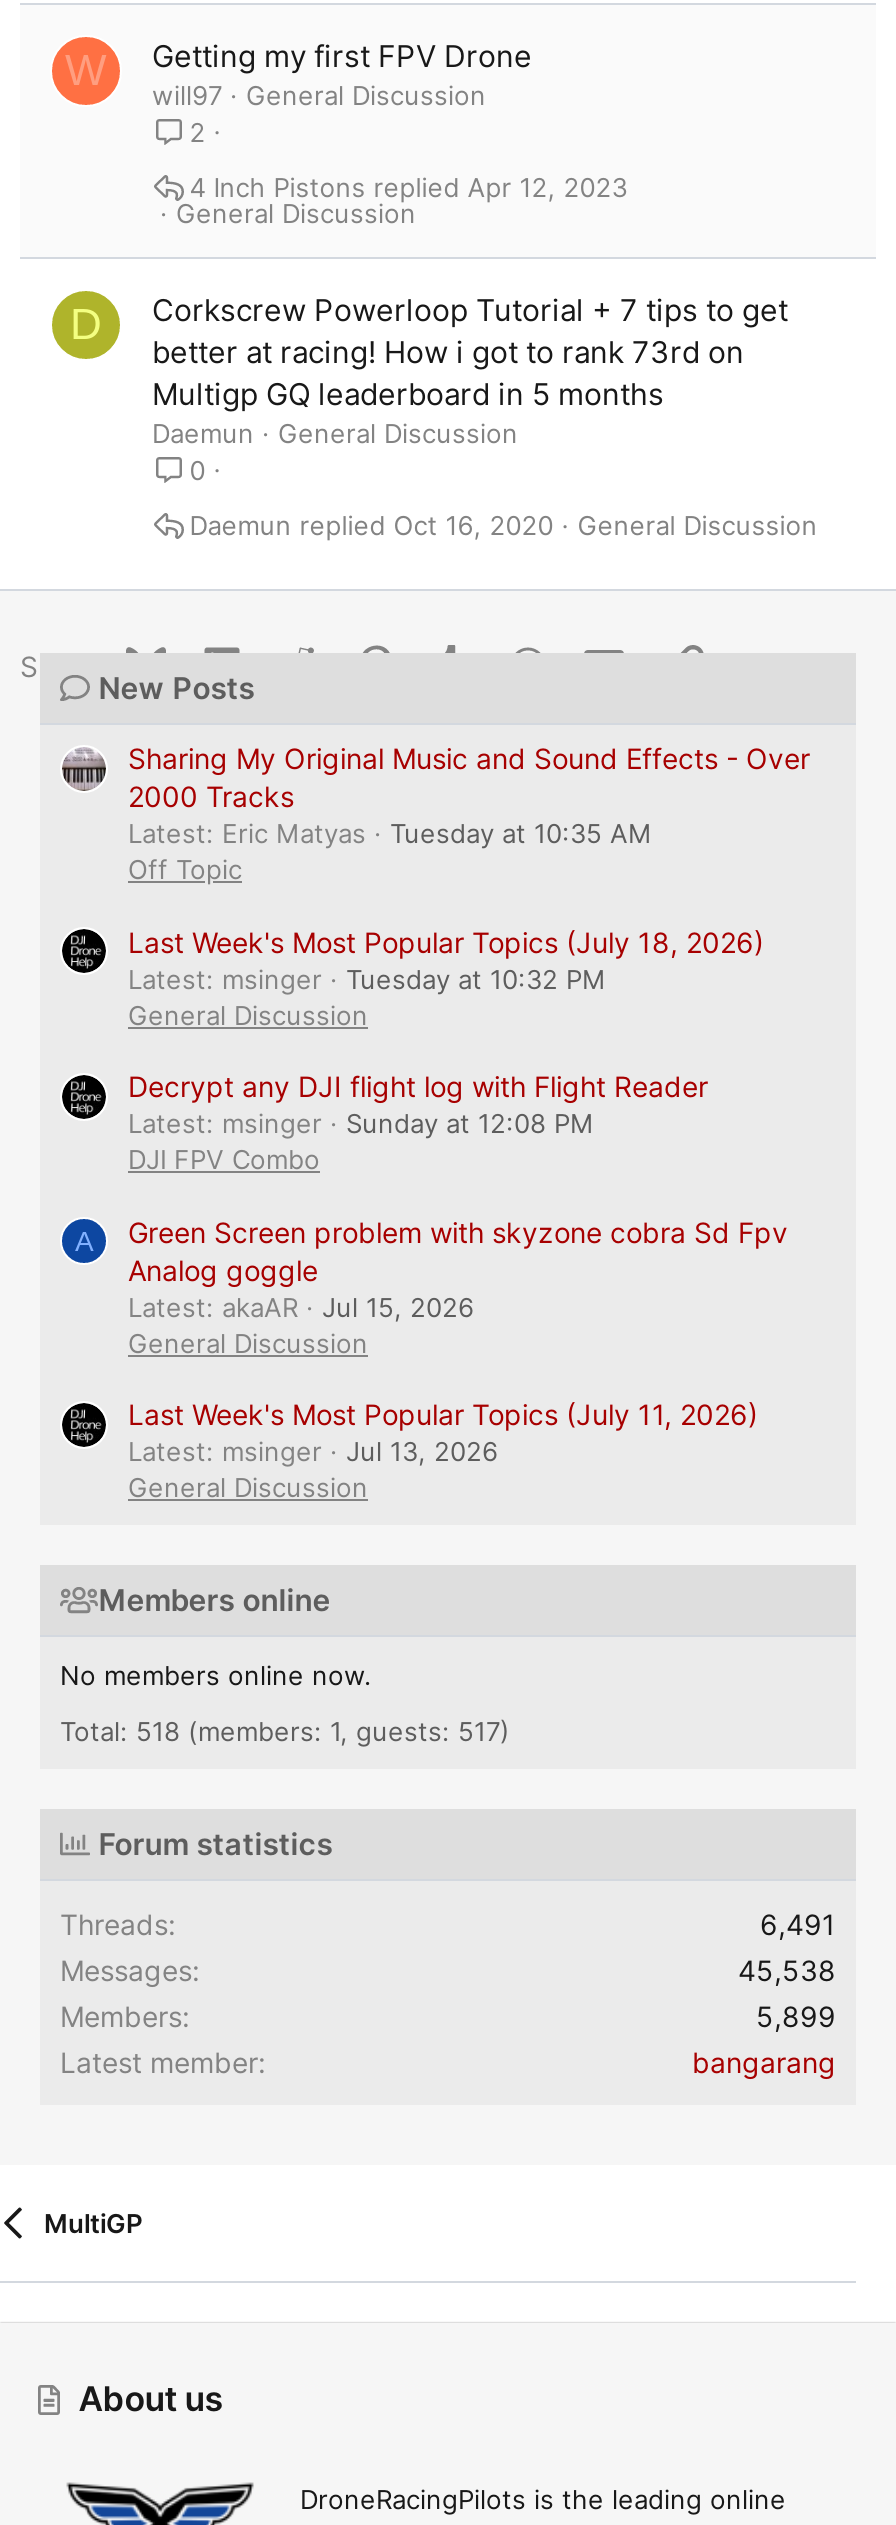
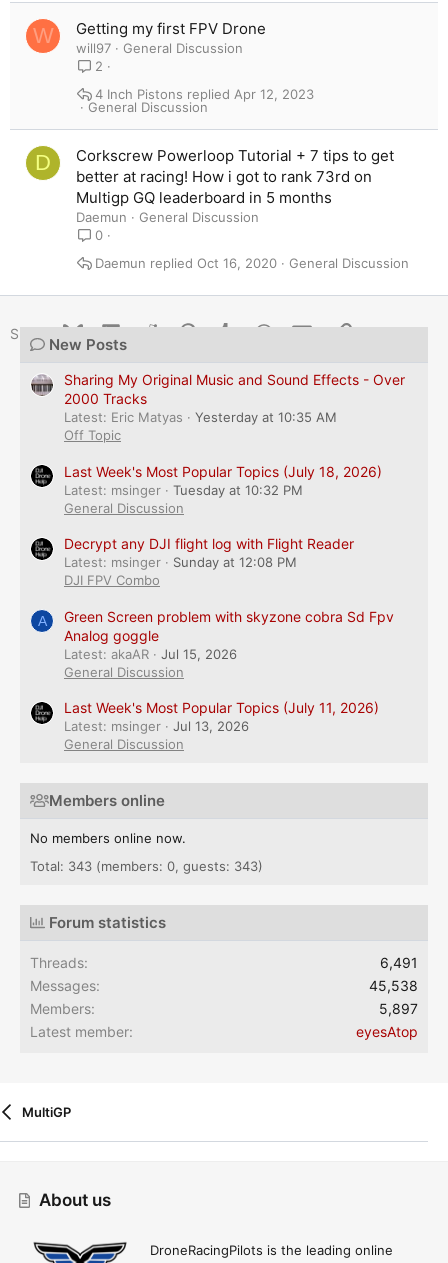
[390,818,652,850] Tuesday at 10:35 AM -> [195,409,337,425] Yesterday at 10:35 AM
[60,1716,510,1748] Total: 518 (members: 1, guests: 517) -> [30,858,263,874] Total: 343 (members: 0, guests: 343)
[756,2000,836,2034] 5,899 -> [379,1000,418,1017] 5,897
[692,2046,836,2080] bangarang -> [356,1023,418,1040] eyesAtop

